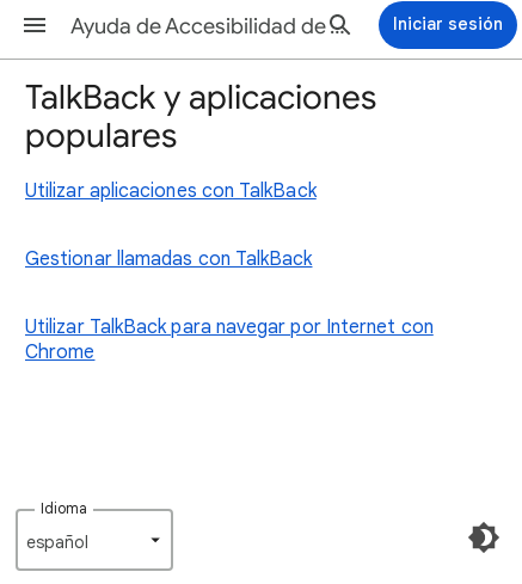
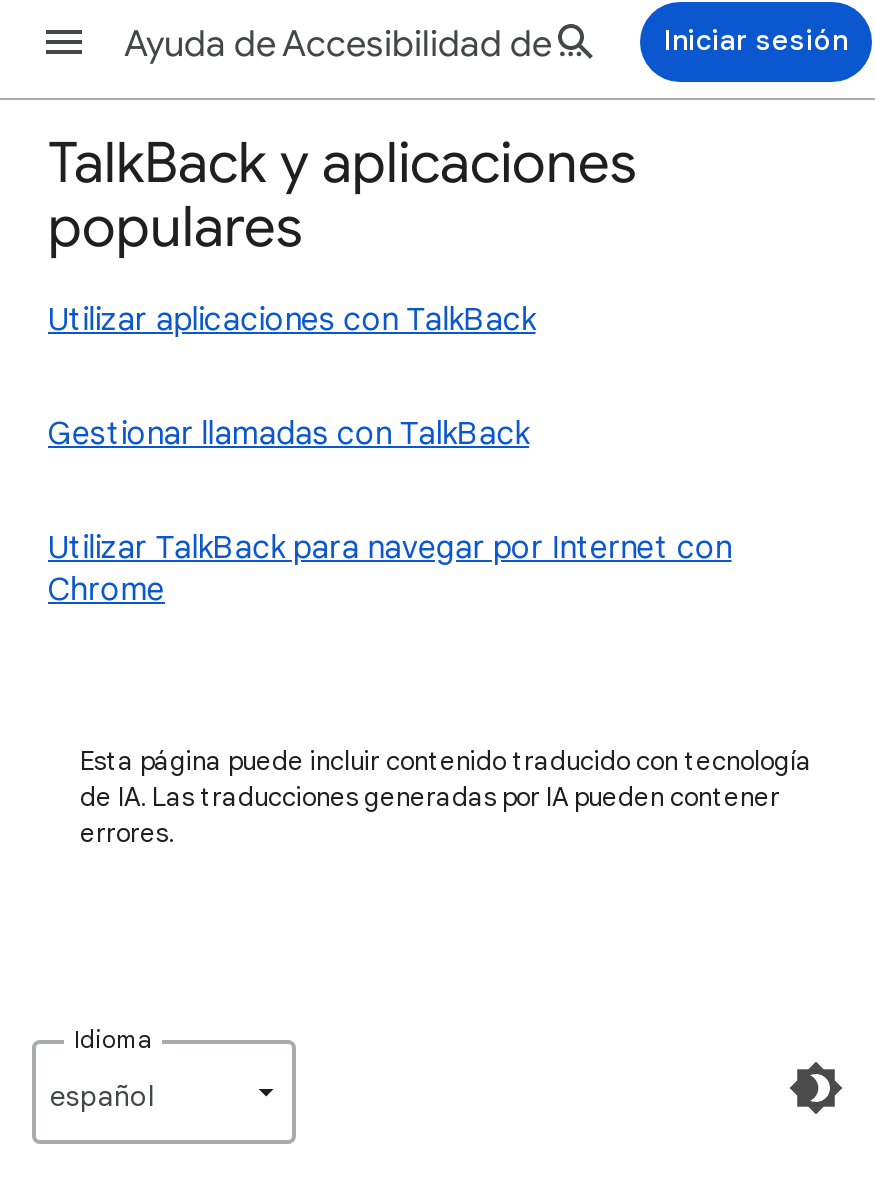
none -> [80,744,812,850] Esta página puede incluir contenido traducido con tecnología | de IA. Las traducciones generadas por IA pueden contener | errores.

